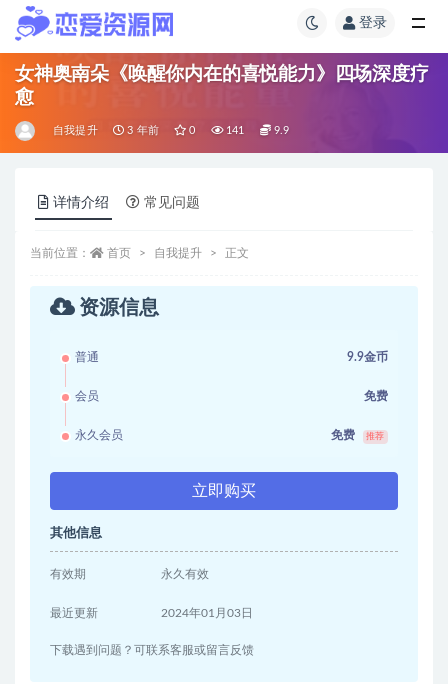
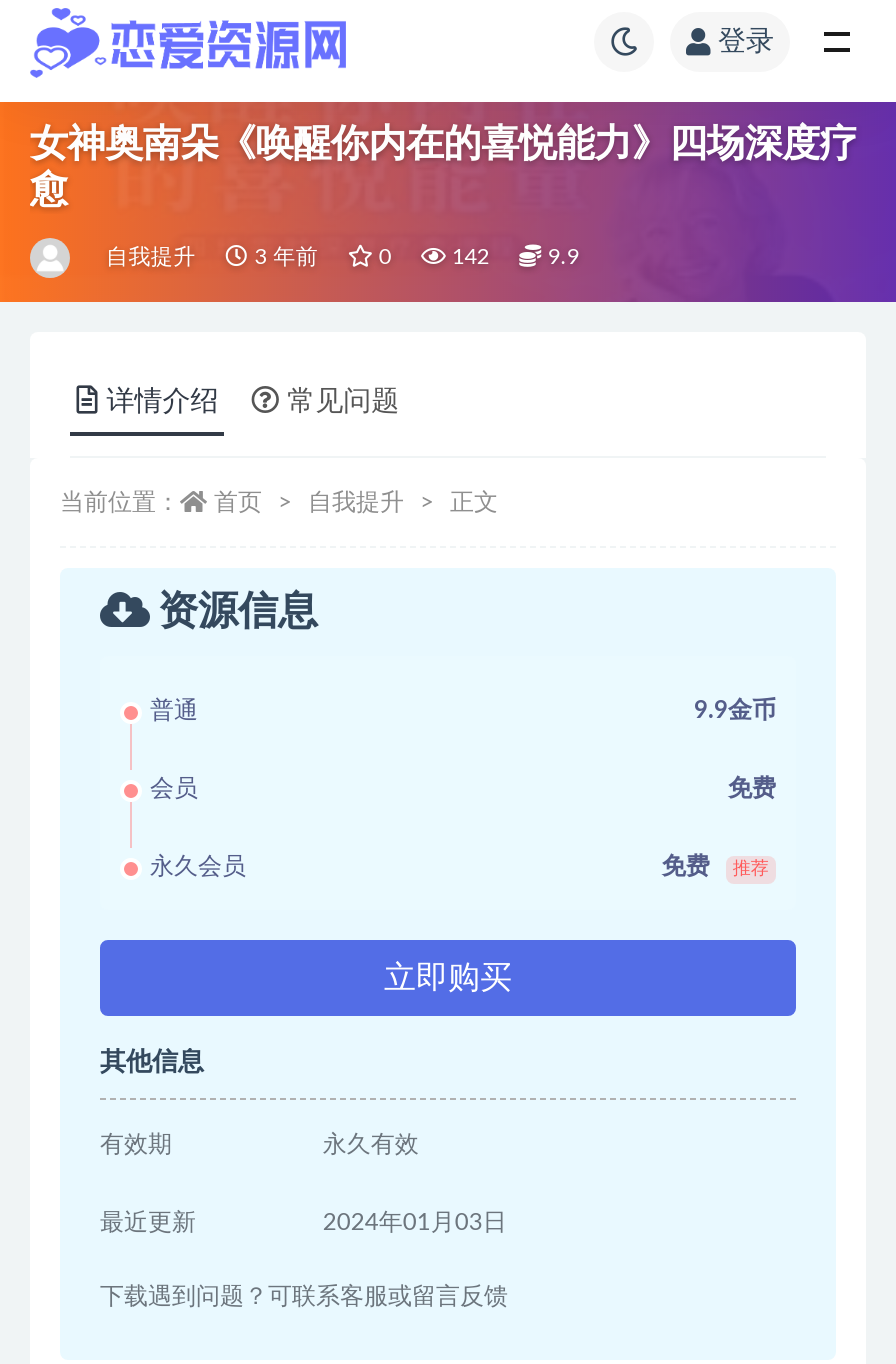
[223,125,245,136] 141 -> [446,246,489,268] 142

